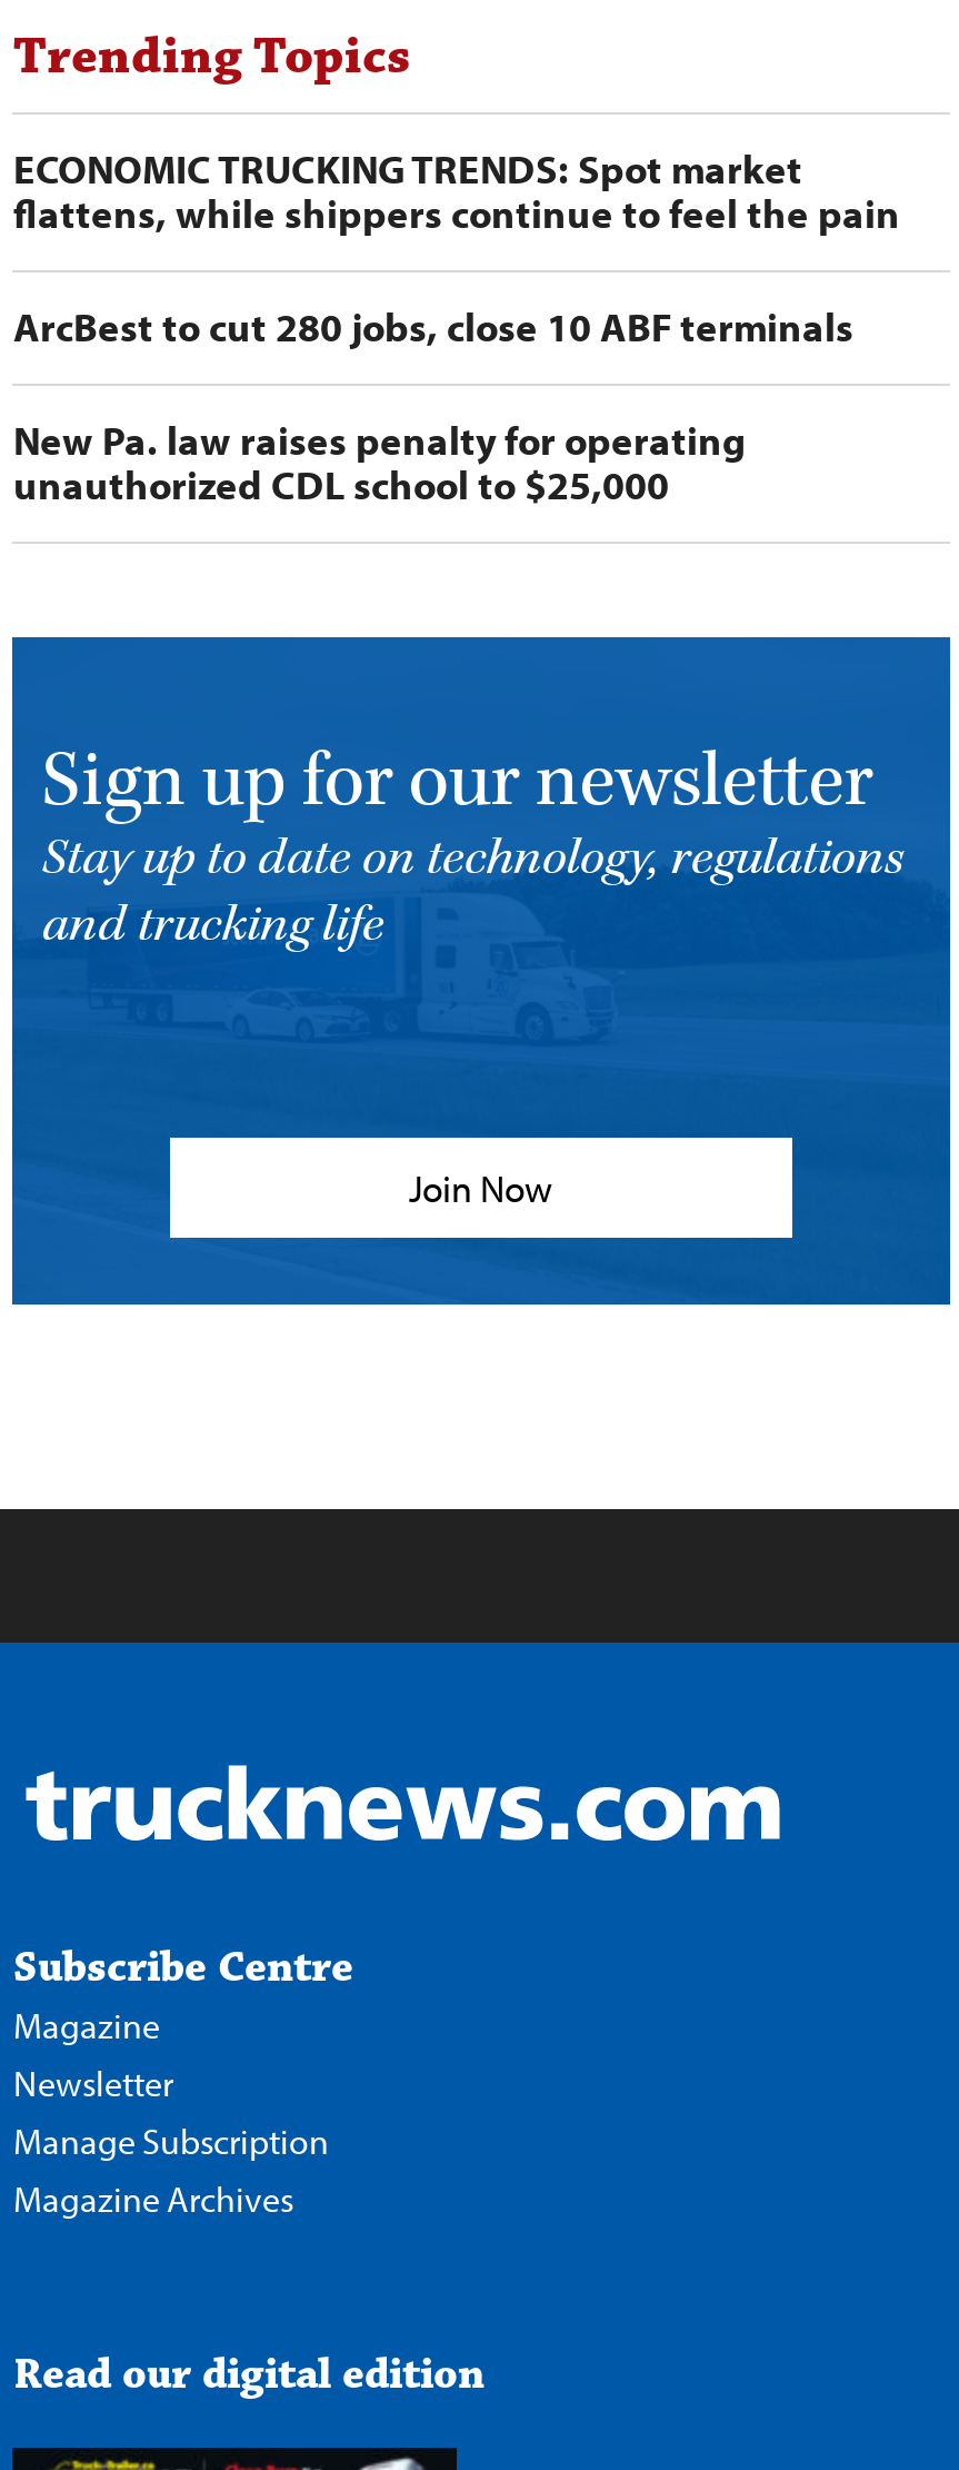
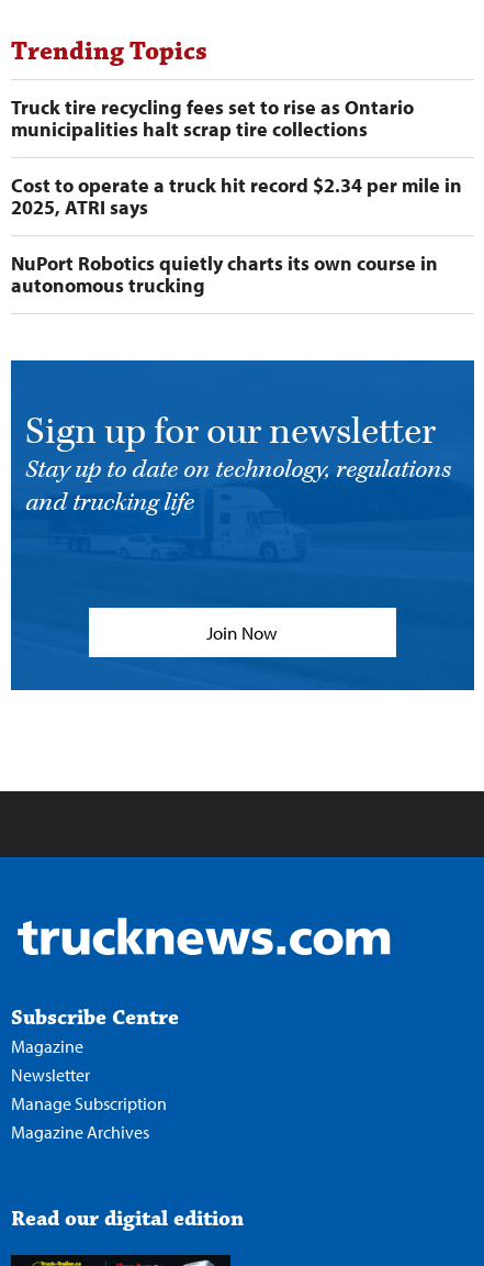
[13,144,900,239] ECONOMIC TRUCKING TRENDS: Spot market | flattens, while shippers continue to feel the pain -> [11,95,414,142] Truck tire recycling fees set to rise as Ontario | municipalities halt scrap tire collections
[13,302,853,353] ArcBest to cut 280 jobs, close 10 ABF terminals -> [11,173,462,220] Cost to operate a truck hit record $2.34 per mile in | 2025, ATRI says
[13,415,747,511] New Pa. law raises penalty for operating | unauthorized CDL school to $25,000 -> [11,251,438,298] NuPort Robotics quietly charts its own course in | autonomous trucking

